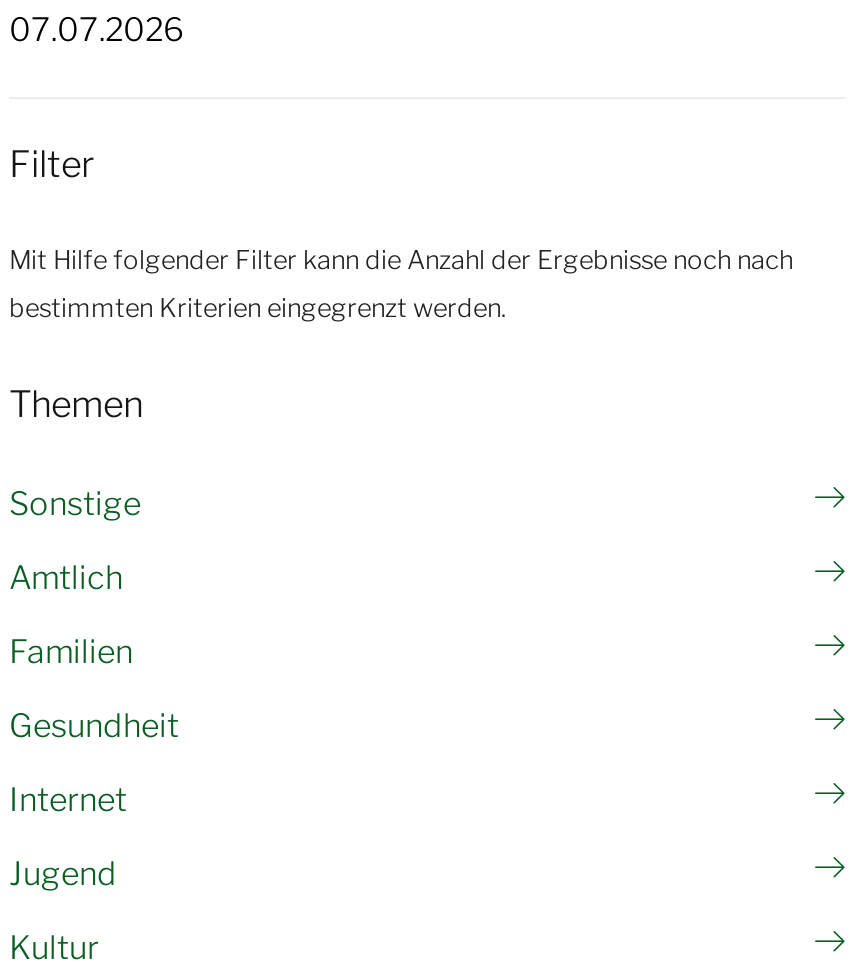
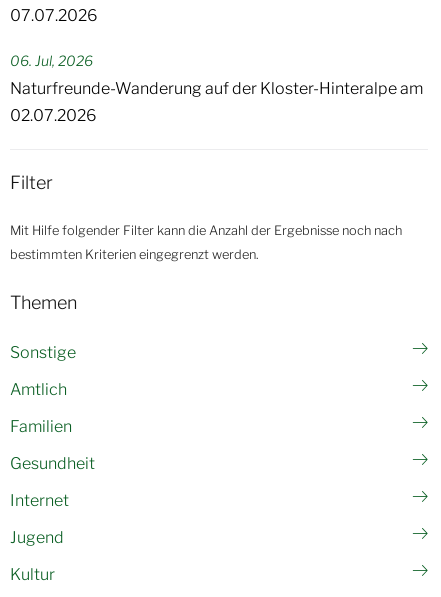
none -> [10,52,423,125] 06. Jul, 2026 | Naturfreunde-Wanderung auf der Kloster-Hinteralpe am | 02.07.2026

